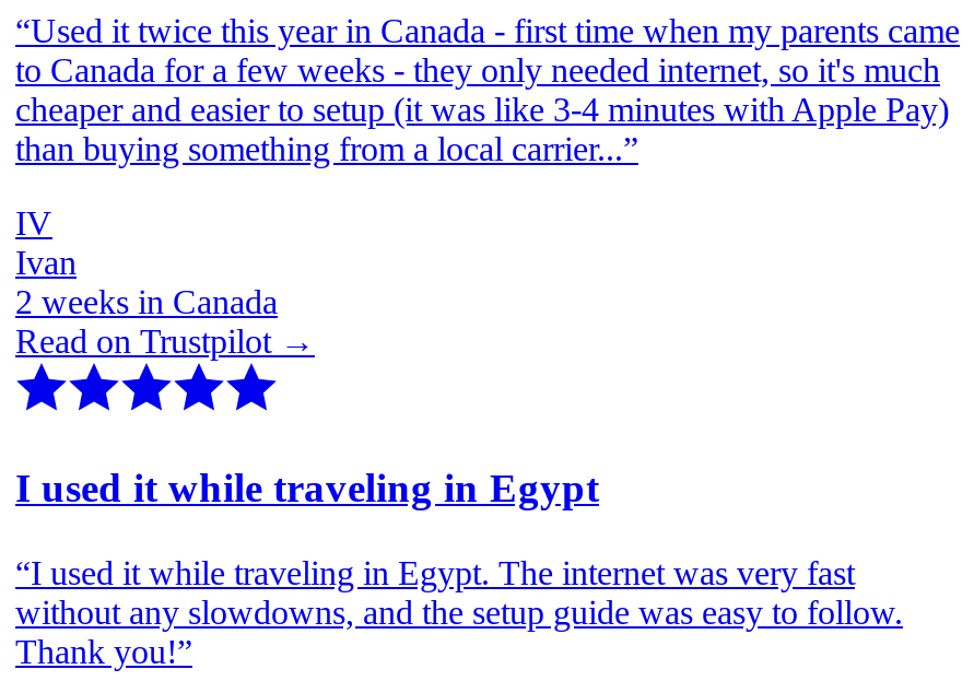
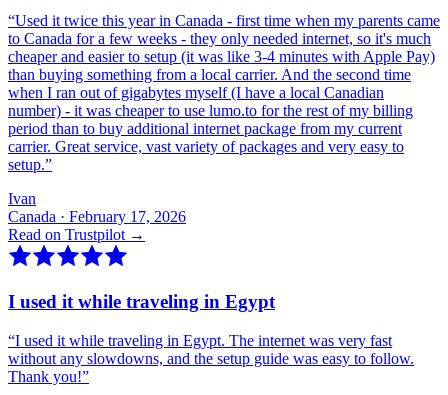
[15,131,638,243] than buying something from a local carrier...” | IV -> [8,66,413,173] than buying something from a local carrier. And the second time | when I ran out of gigabytes myself (I have a local Canadian | number) - it was cheaper to use lumo.to for the rest of my billing | period than to buy additional internet package from my current | carrier. Great service, vast variety of packages and very easy to | setup.”
[15,284,278,321] 2 weeks in Canada -> [8,208,186,225] Canada · February 17, 2026

